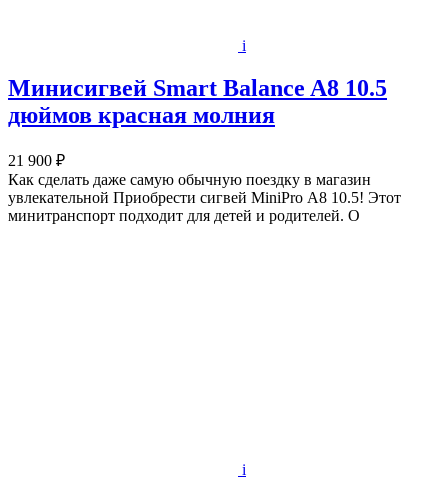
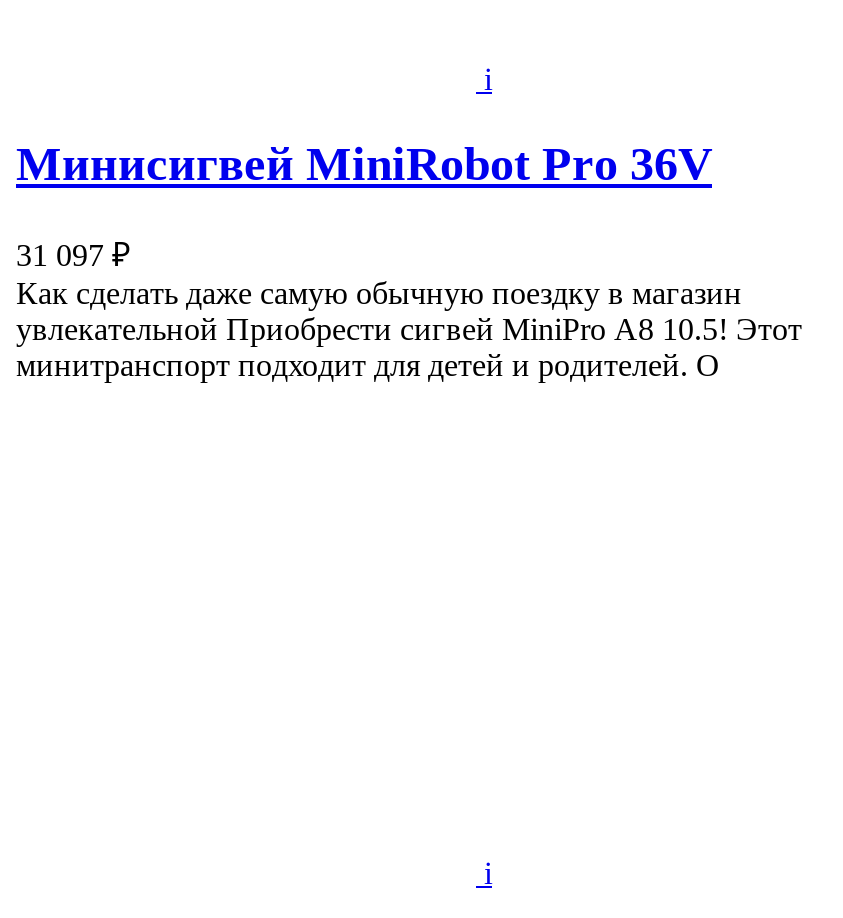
[8,75,387,128] Минисигвей Smart Balance A8 10.5 | дюймов красная молния -> [16,138,712,190] Минисигвей MiniRobot Pro 36V
[8,152,65,169] 21 900 ₽ -> [16,238,130,272] 31 097 ₽

